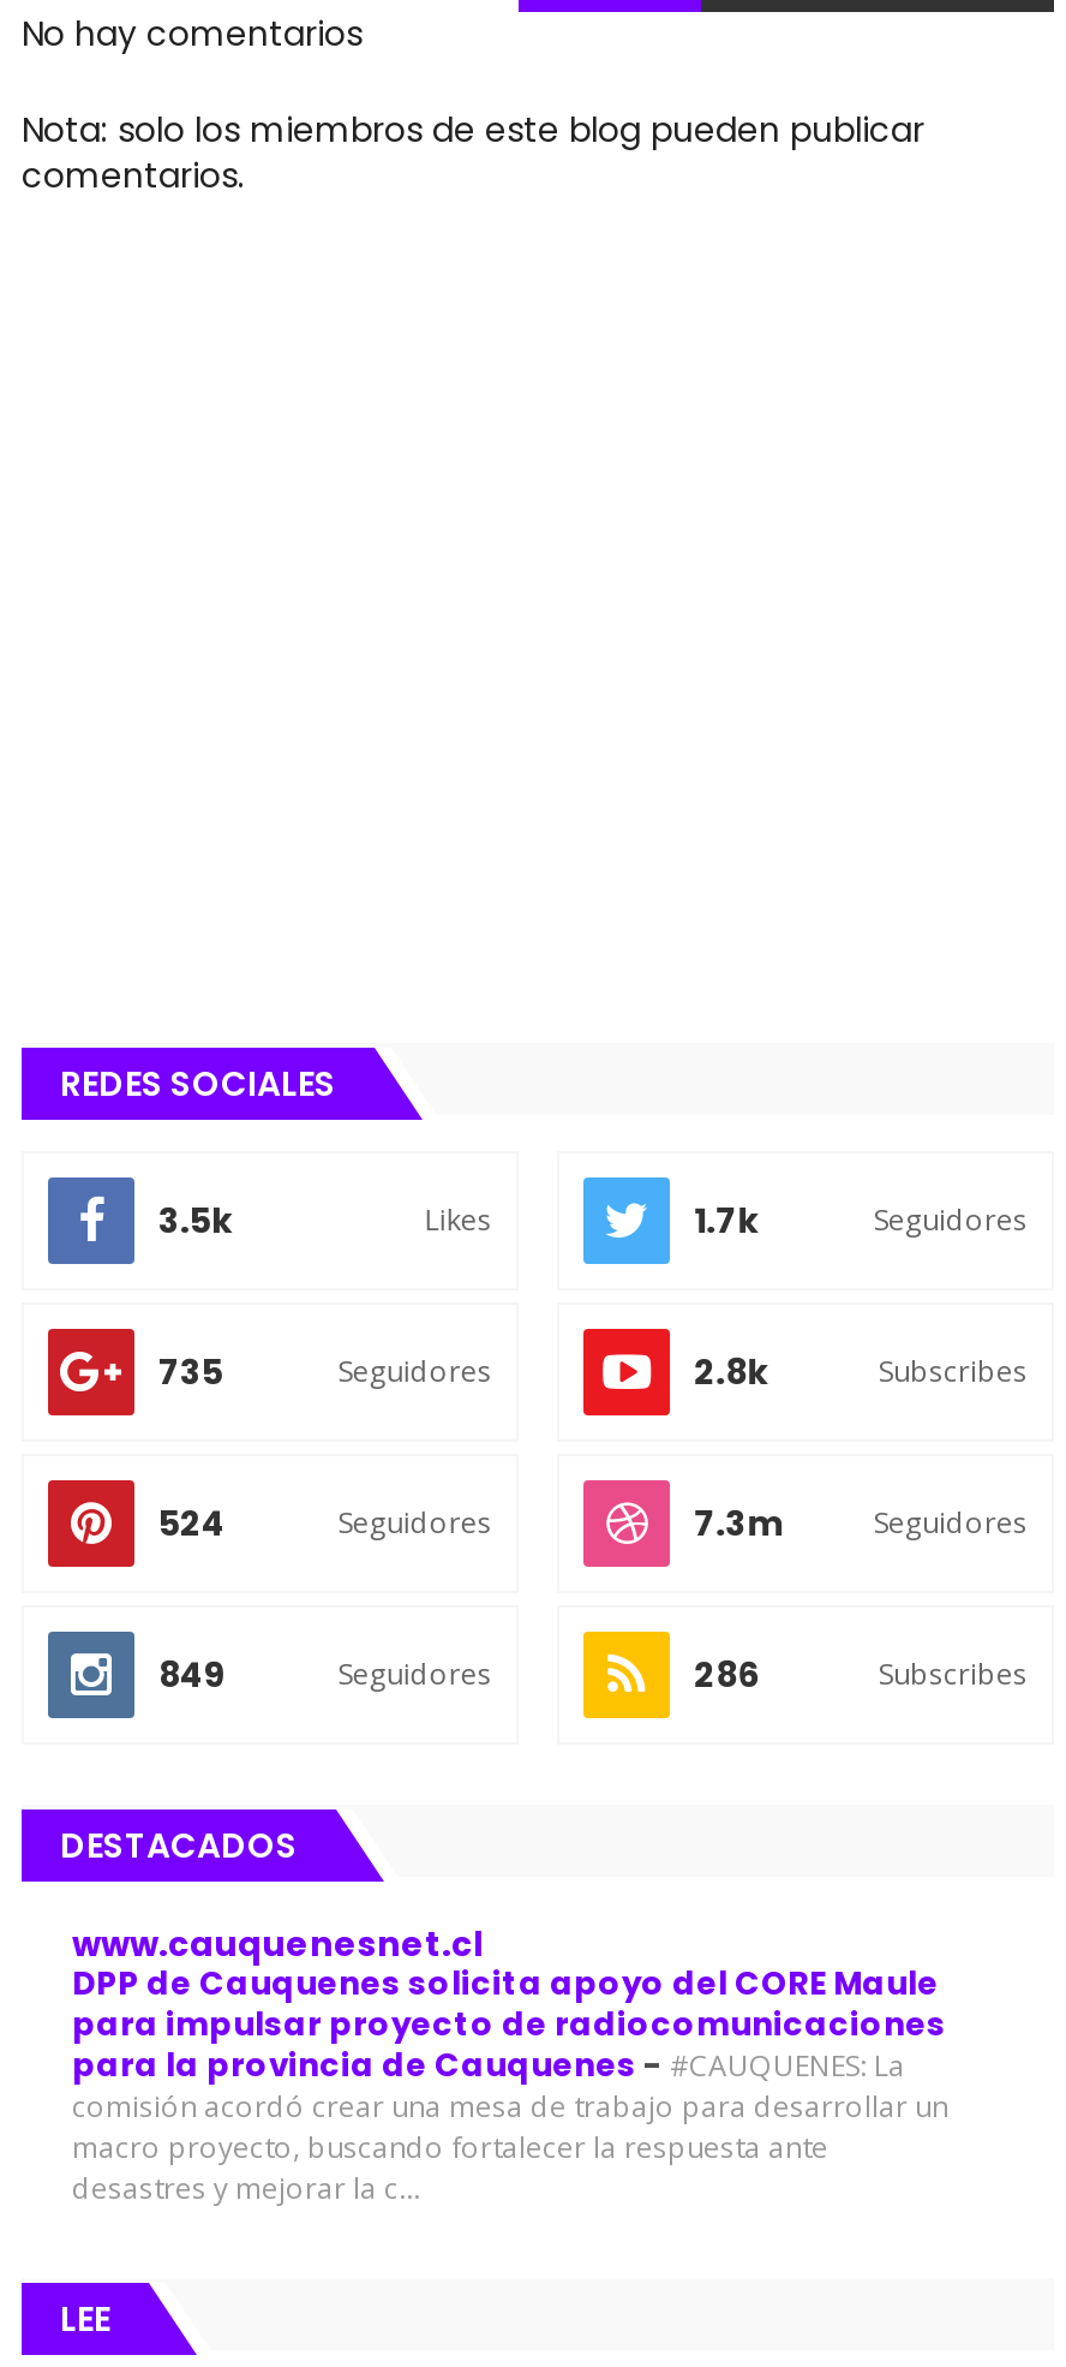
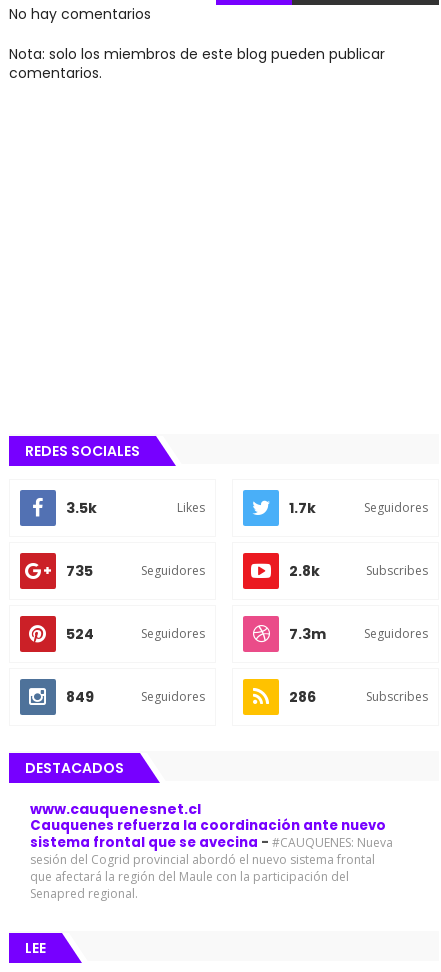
[72,1961,948,2209] DPP de Cauquenes solicita apoyo del CORE Maule | para impulsar proyecto de radiocomunicaciones | para la provincia de Cauquenes - #CAUQUENES: La | comisión acordó crear una mesa de trabajo para desarrollar un | macro proyecto, buscando fortalecer la respuesta ante | desastres y mejorar la c... -> [30,816,393,902] Cauquenes refuerza la coordinación ante nuevo | sistema frontal que se avecina - #CAUQUENES: Nueva | sesión del Cogrid provincial abordó el nuevo sistema frontal | que afectará la región del Maule con la participación del | Senapred regional.

